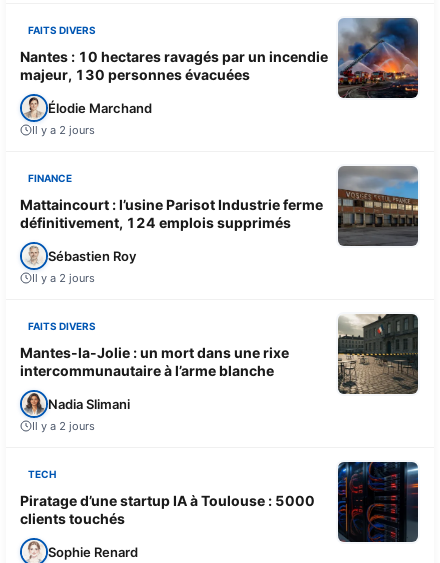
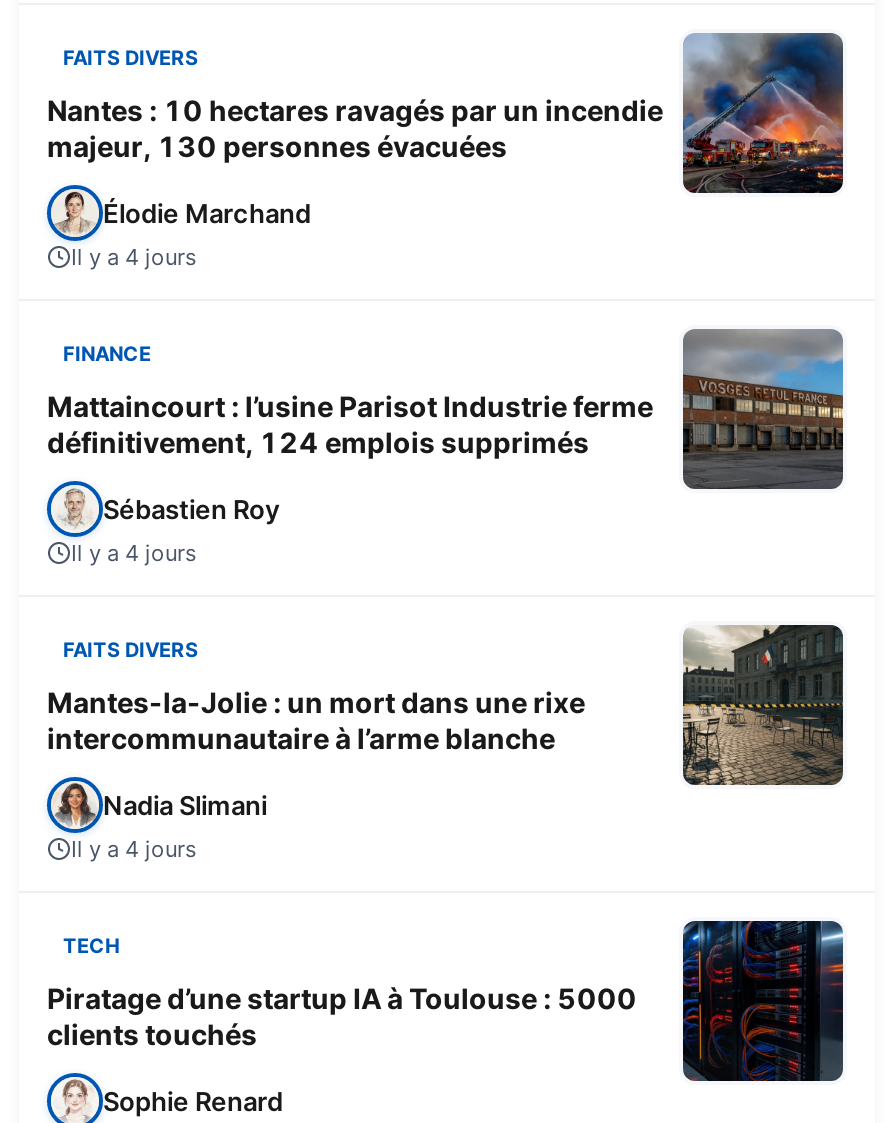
[32,123,95,137] Il y a 2 jours -> [71,242,197,270] Il y a 4 jours
[32,271,95,285] Il y a 2 jours -> [71,538,197,566] Il y a 4 jours
[32,419,95,433] Il y a 2 jours -> [71,834,197,862] Il y a 4 jours

